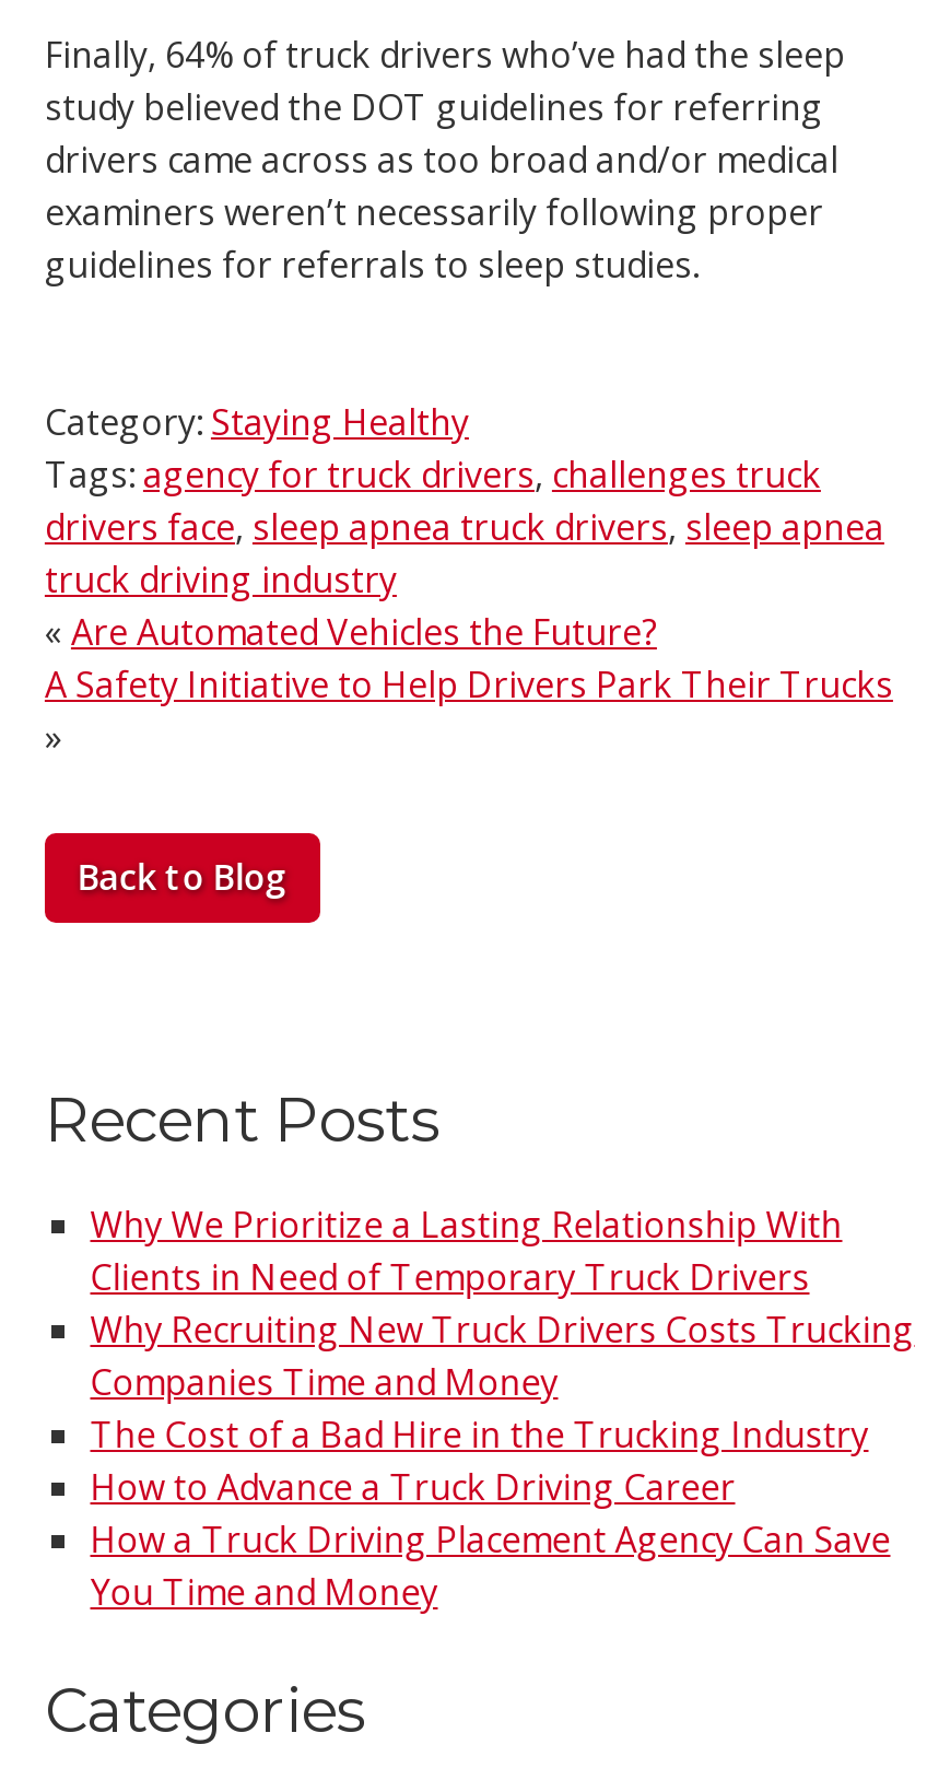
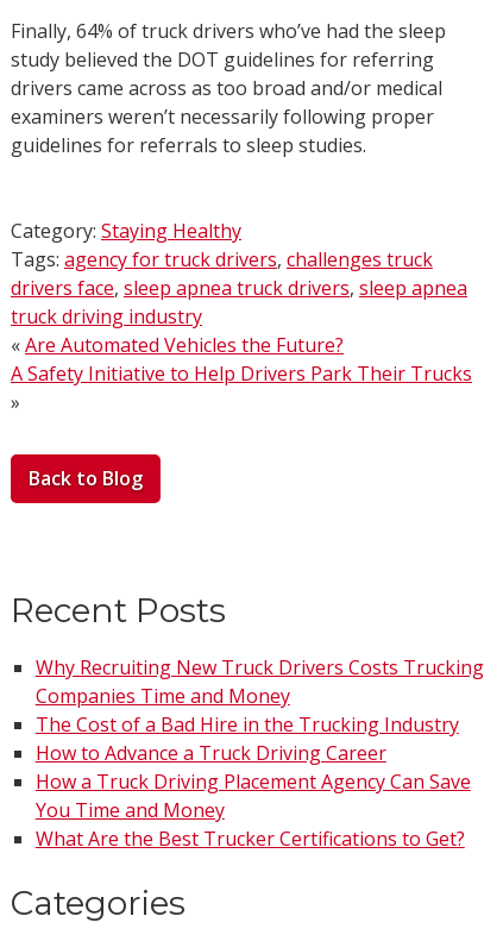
[90,1200,842,1300] Why We Prioritize a Lasting Relationship With | Clients in Need of Temporary Truck Drivers -> none
moved [90,1305,915,1615] -> [35,654,484,823]: Why Recruiting New Truck Drivers Costs Trucking | Companies Time and Money | The Cost of a Bad Hire in the Trucking Industry | How to Advance a Truck Driving Career | How a Truck Driving Placement Agency Can Save | You Time and Money
none -> [35,826,465,852] What Are the Best Trucker Certifications to Get?

